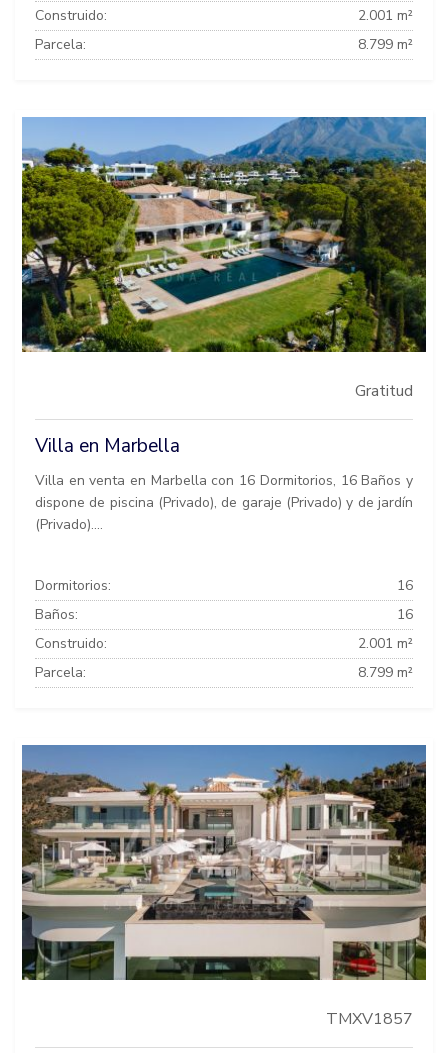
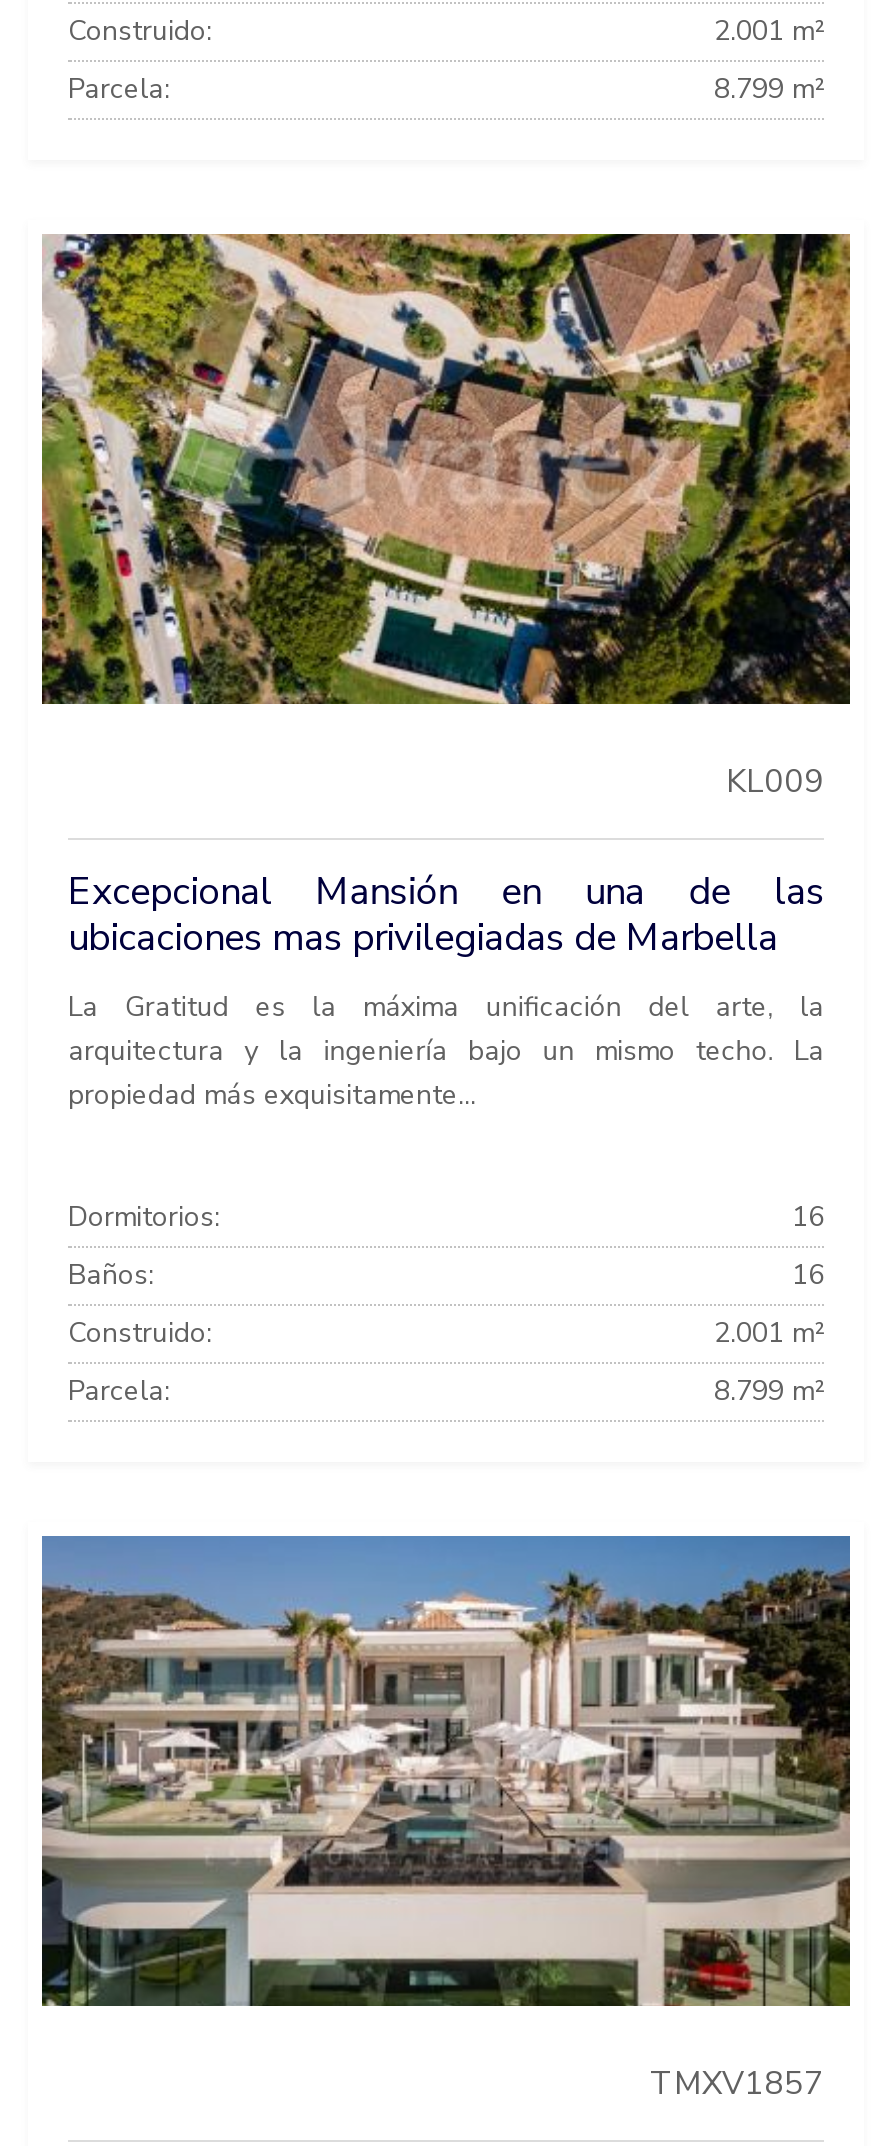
[21,116,427,402] [image] | Gratitud -> [40,232,852,805] [image] | KL009
[35,433,180,459] Villa en Marbella -> [68,867,824,965] Excepcional Mansión en una de las | ubicaciones mas privilegiadas de Marbella
[35,471,413,534] Villa en venta en Marbella con 16 Dormitorios, 16 Baños y | dispone de piscina (Privado), de garaje (Privado) y de jardín | (Privado).... -> [68,989,824,1115] La Gratitud es la máxima unificación del arte, la | arquitectura y la ingeniería bajo un mismo techo. La | propiedad más exquisitamente...

